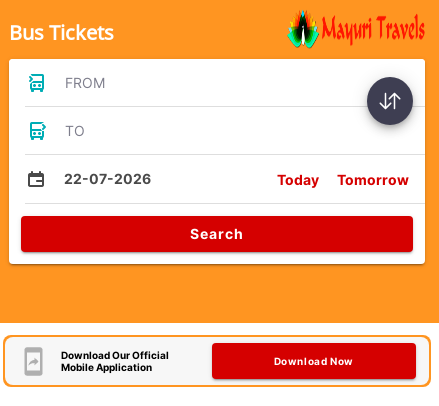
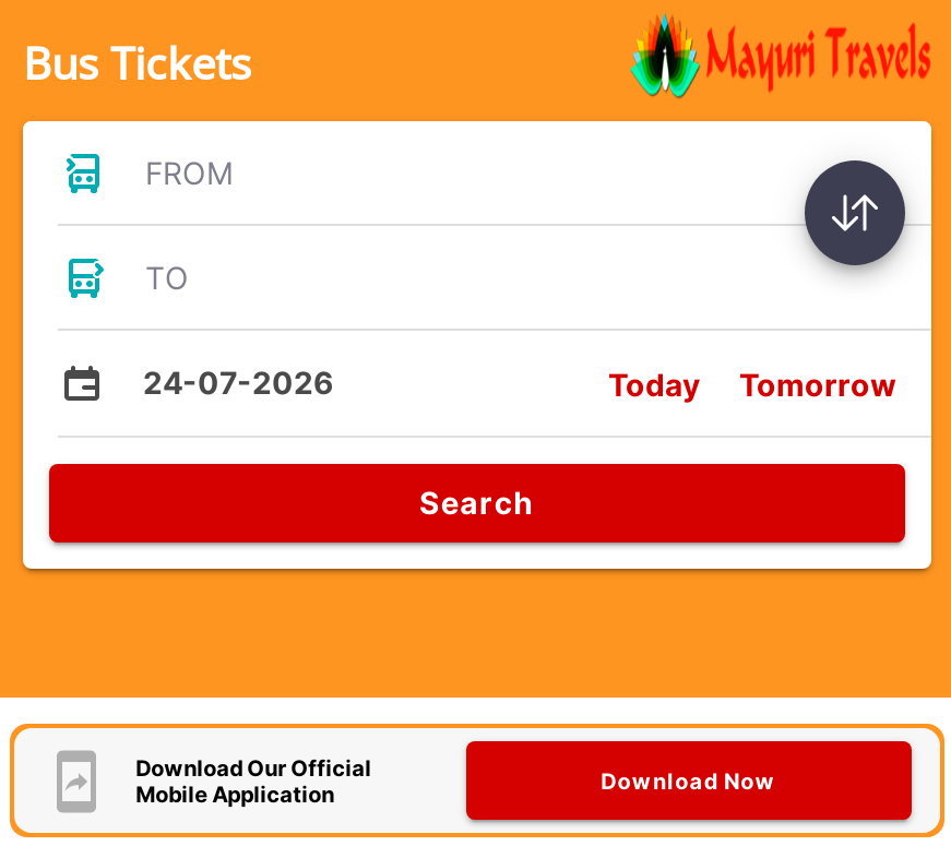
[64,170,151,187] 22-07-2026 -> [143,364,333,401] 24-07-2026

